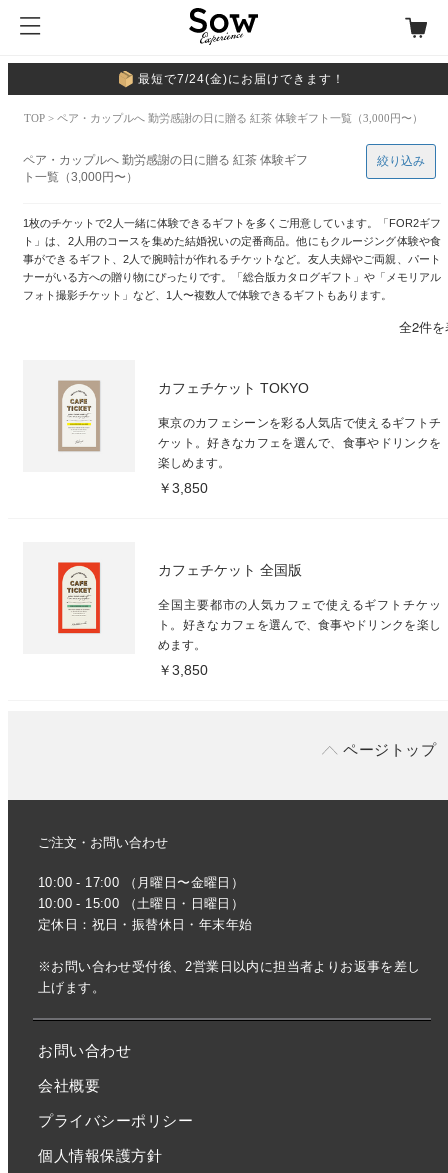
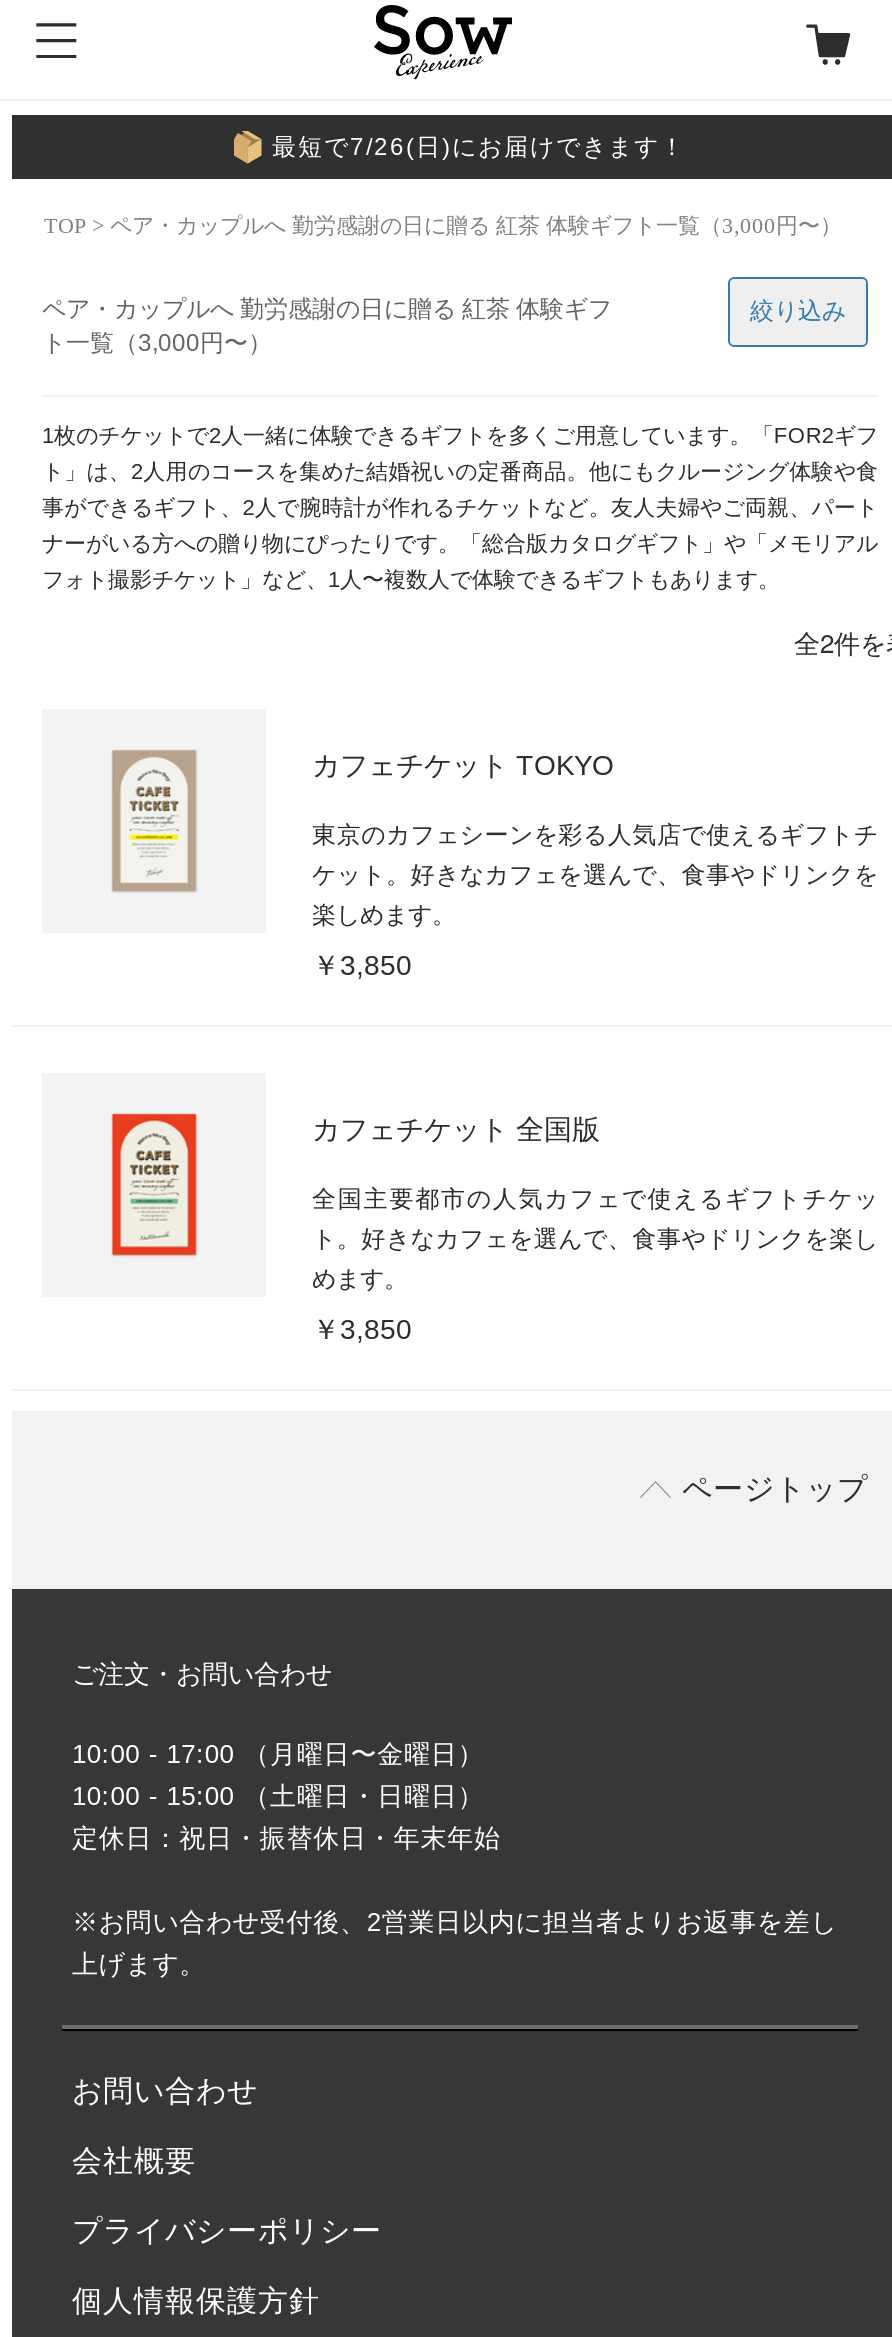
[138,72,345,86] 最短で7/24(金)にお届けできます！ -> [272,133,686,161] 最短で7/26(日)にお届けできます！

